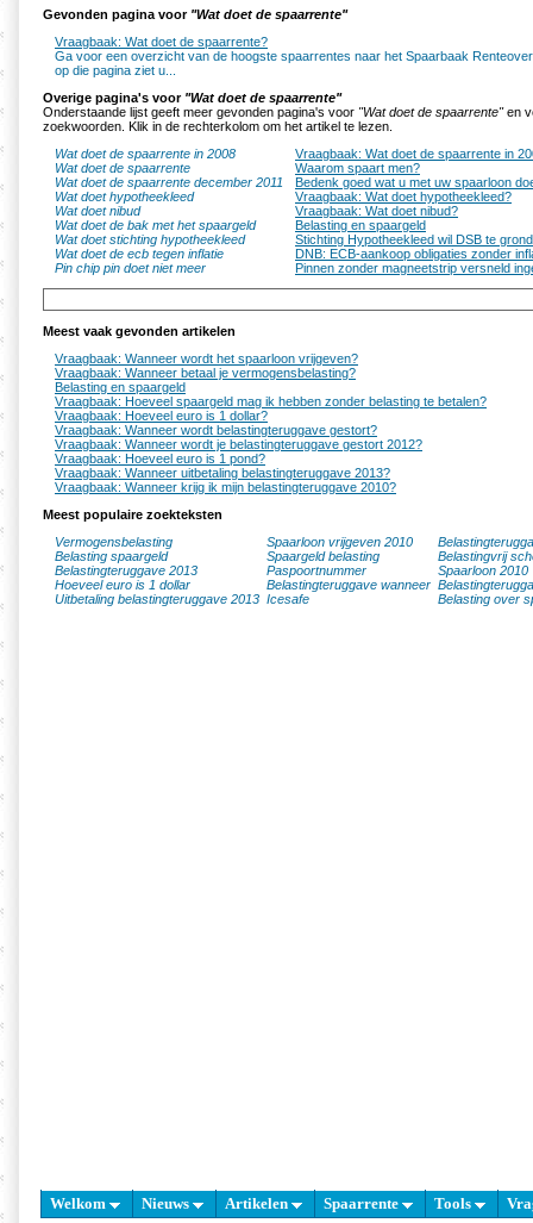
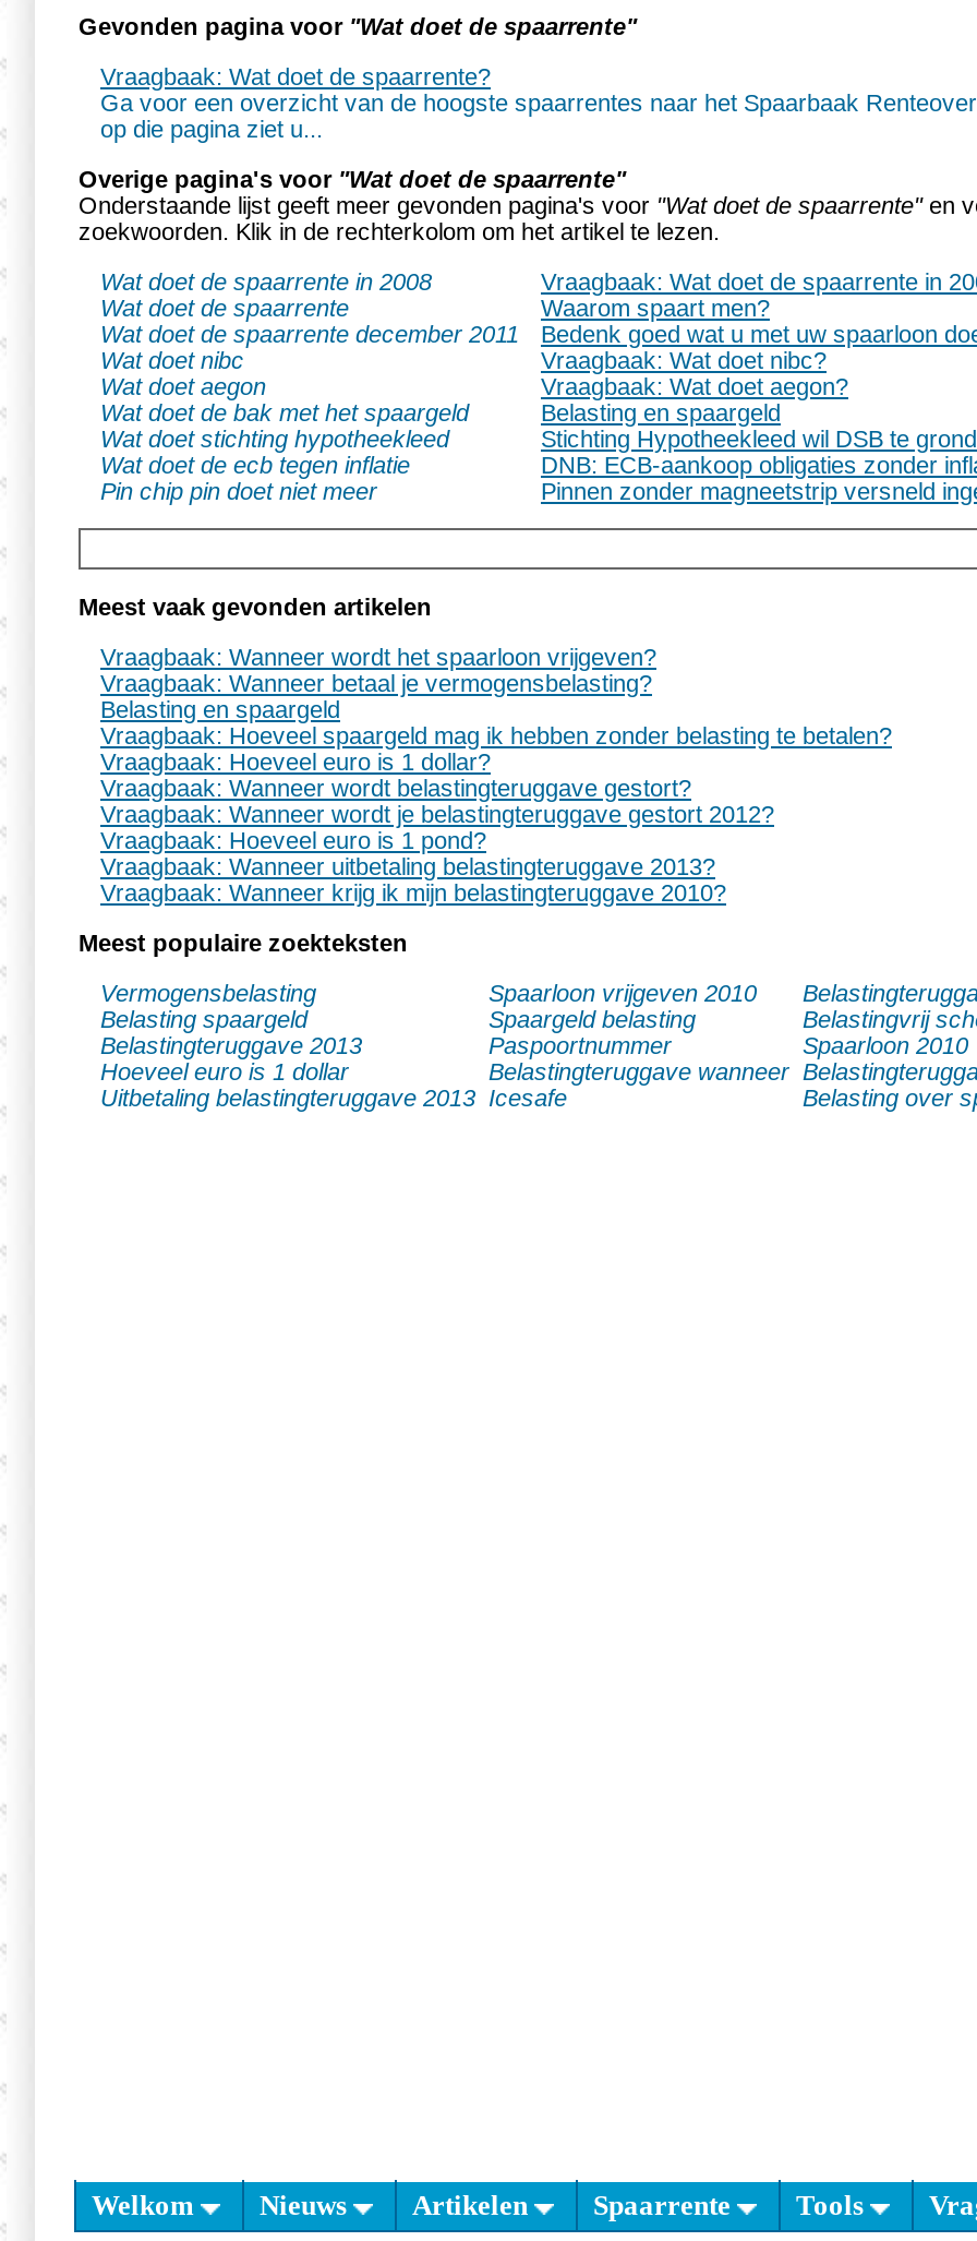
[55,189,194,204] Wat doet hypotheekleed -> [100,347,244,373] Wat doet nibc
[295,189,512,204] Vraagbaak: Wat doet hypotheekleed? -> [541,347,827,373] Vraagbaak: Wat doet nibc?
[55,204,140,218] Wat doet nibud -> [100,373,266,399] Wat doet aegon
[295,204,458,218] Vraagbaak: Wat doet nibud? -> [541,373,848,399] Vraagbaak: Wat doet aegon?

